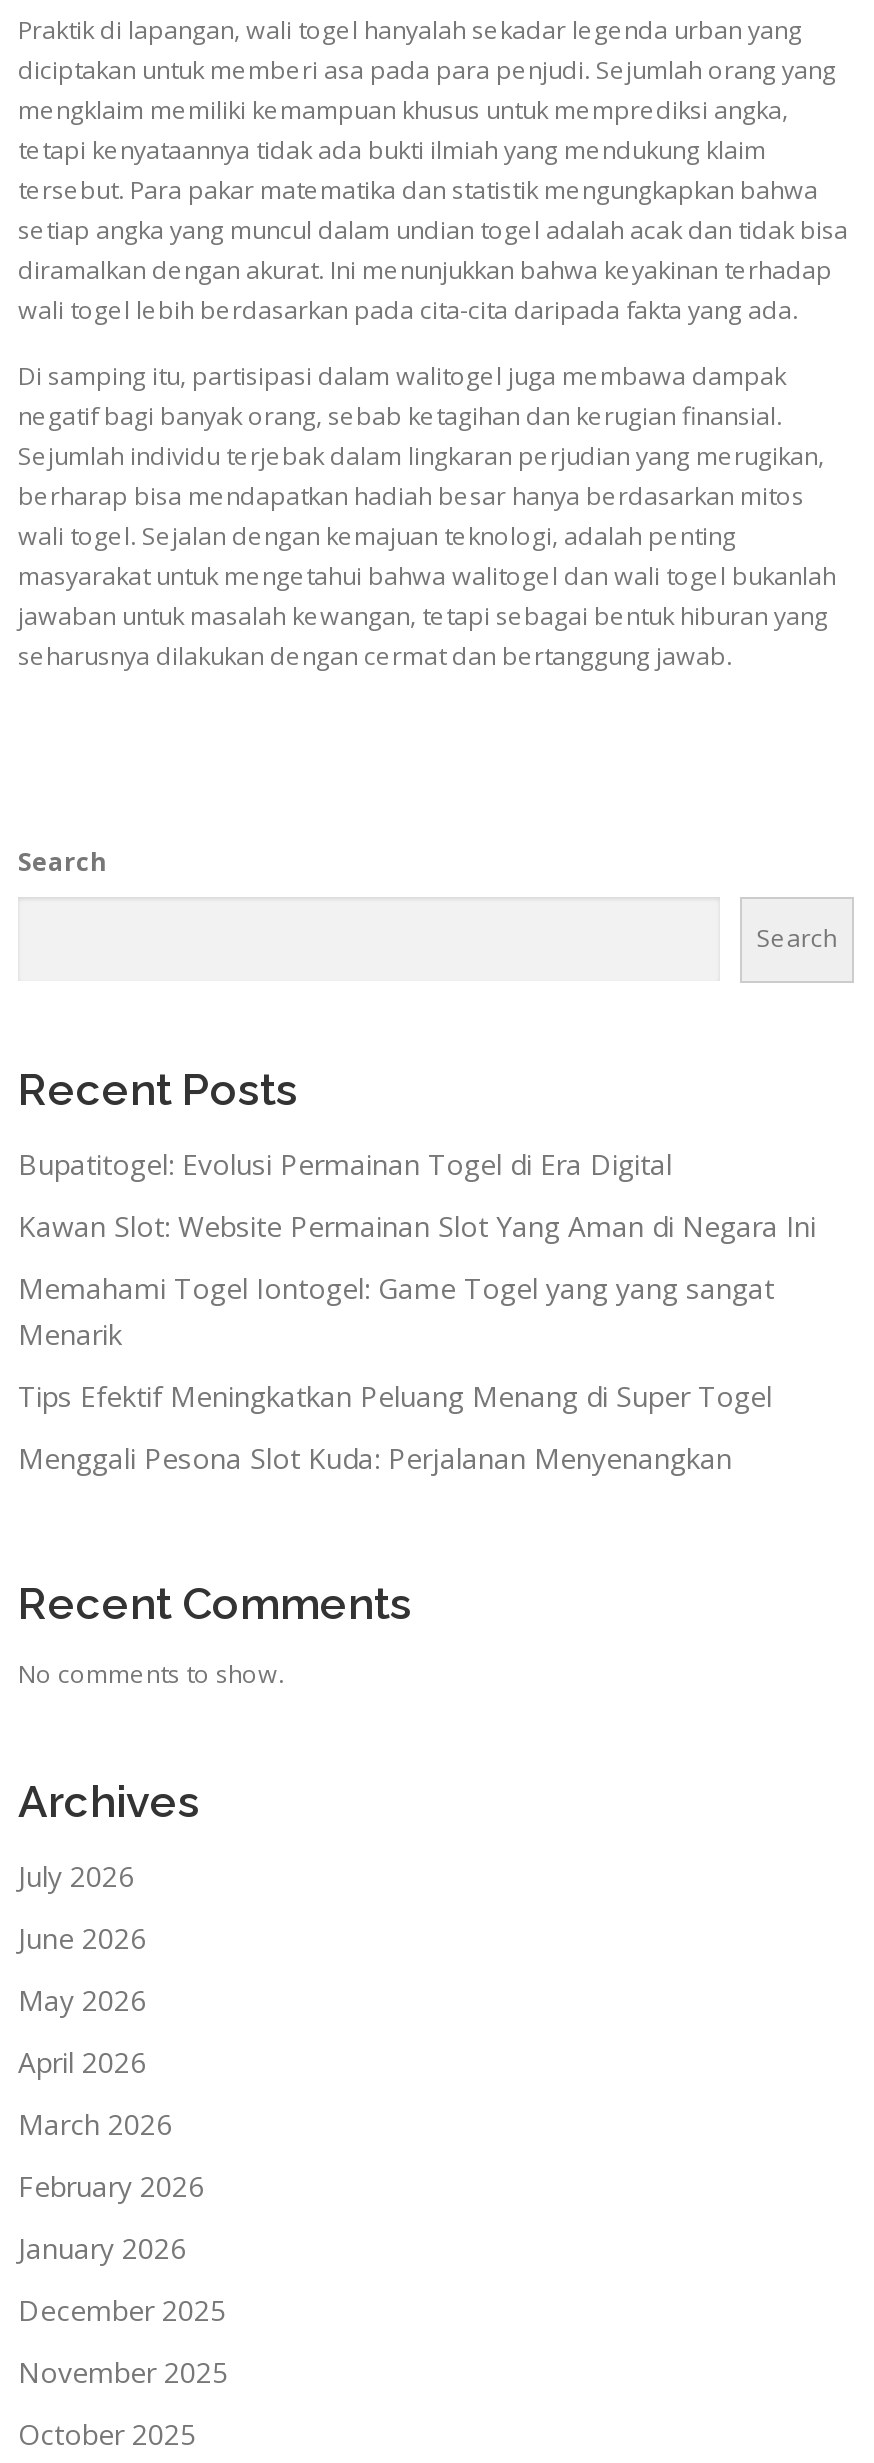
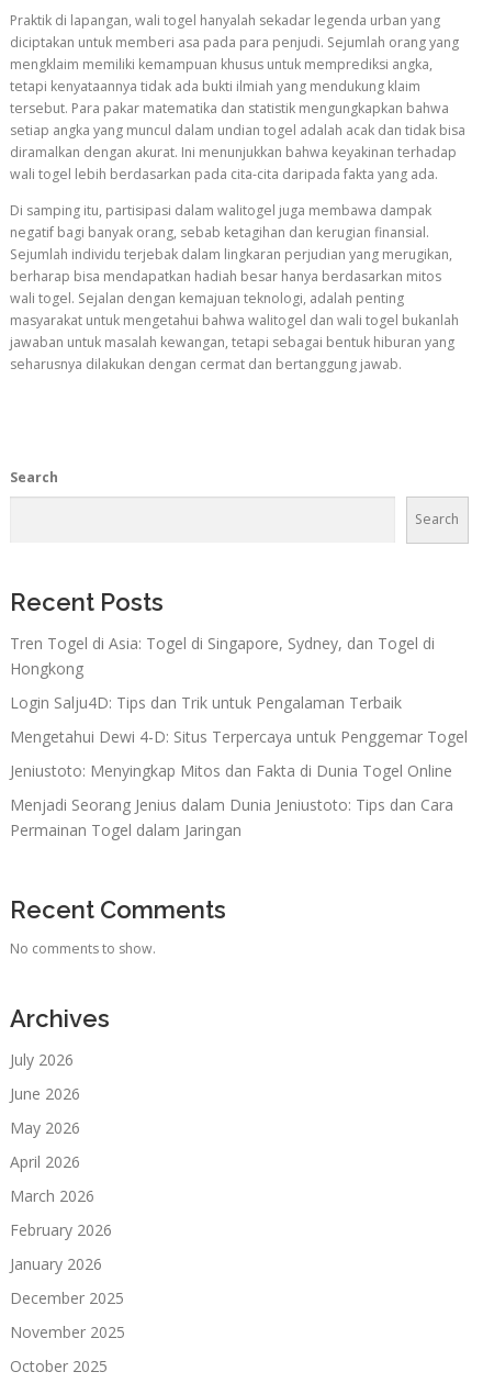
[18,1145,672,1183] Bupatitogel: Evolusi Permainan Togel di Era Digital -> [10,633,435,679] Tren Togel di Asia: Togel di Singapore, Sydney, dan Togel di | Hongkong
[18,1207,816,1245] Kawan Slot: Website Permainan Slot Yang Aman di Negara Ini -> [10,692,402,713] Login Salju4D: Tips dan Trik untuk Pengalaman Terbaik
[18,1269,774,1353] Memahami Togel Iontogel: Game Togel yang yang sangat | Menarik -> [10,726,468,747] Mengetahui Dewi 4-D: Situs Terpercaya untuk Penggemar Togel
[18,1377,772,1415] Tips Efektif Meningkatkan Peluang Menang di Super Togel -> [10,760,452,781] Jeniustoto: Menyingkap Mitos dan Fakta di Dunia Togel Online
[18,1439,732,1477] Menggali Pesona Slot Kuda: Perjalanan Menyenangkan -> [10,794,453,840] Menjadi Seorang Jenius dalam Dunia Jeniustoto: Tips dan Cara | Permainan Togel dalam Jaringan

